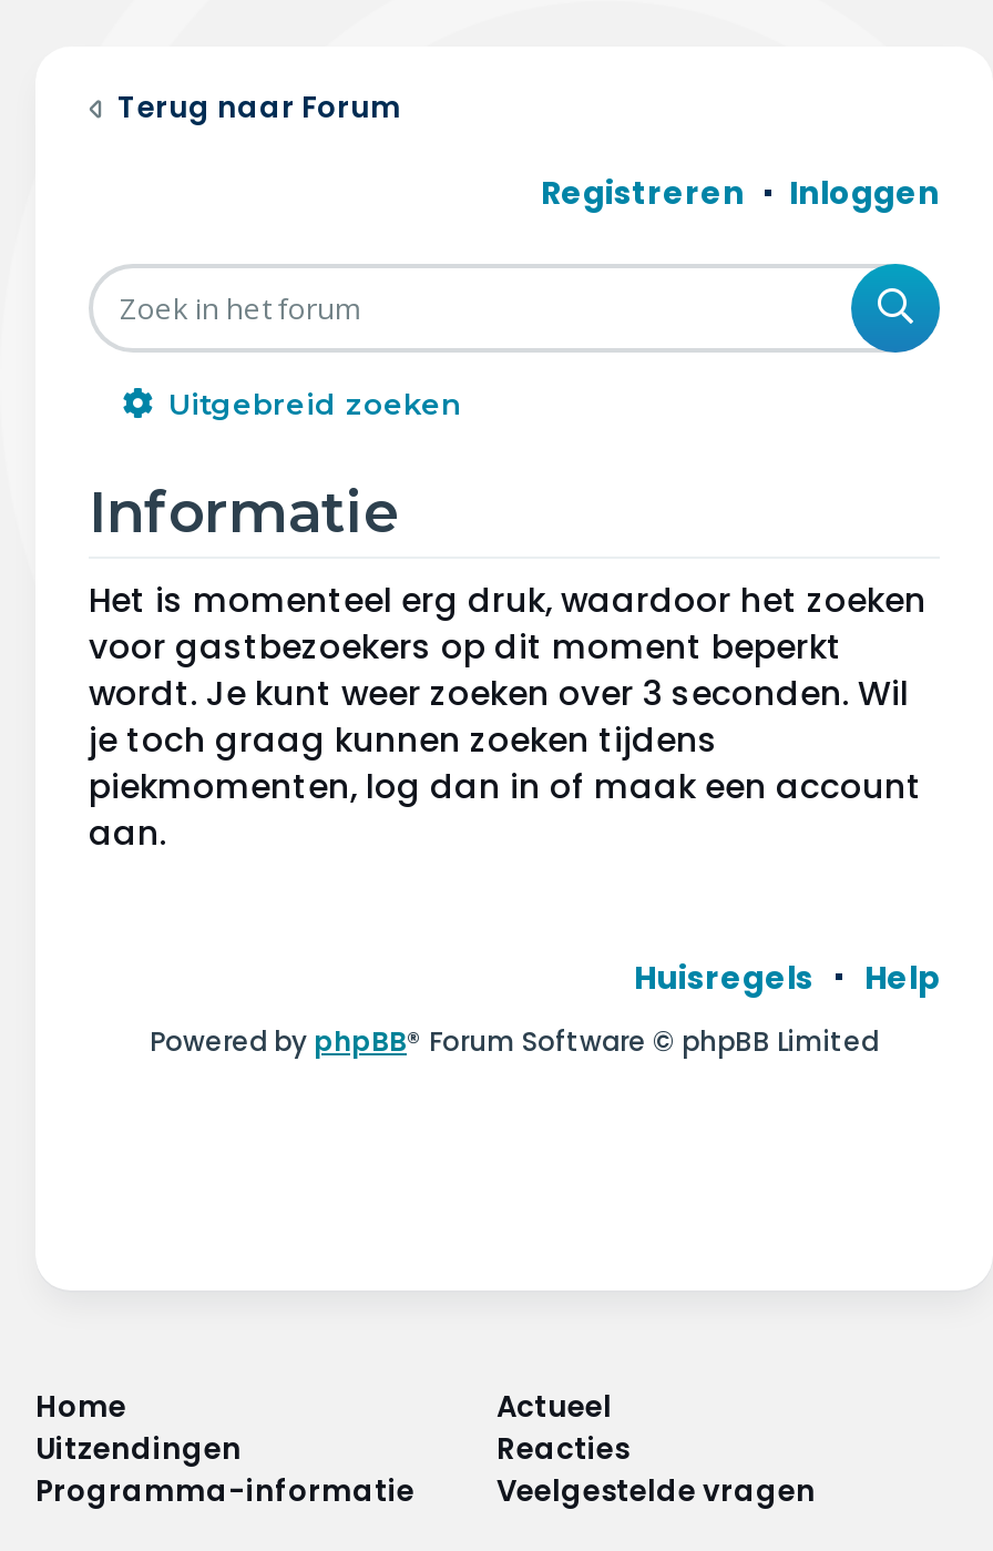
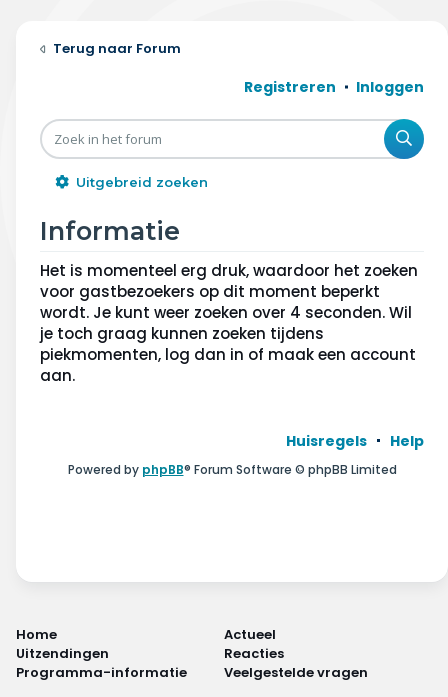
[89,670,909,716] wordt. Je kunt weer zoeken over 3 seconden. Wil -> [40,302,412,323] wordt. Je kunt weer zoeken over 4 seconden. Wil

